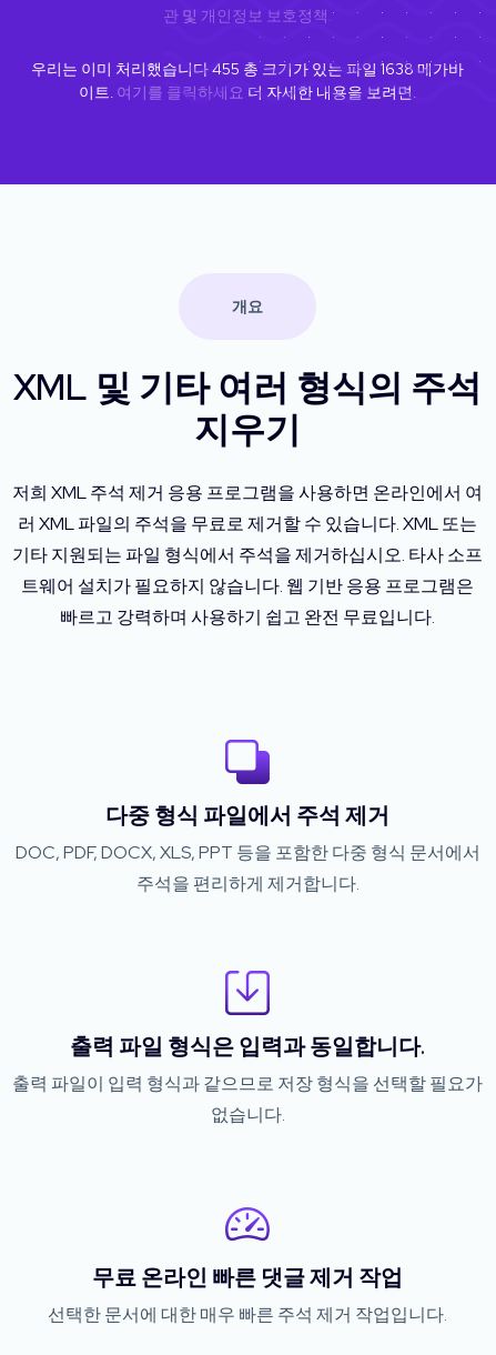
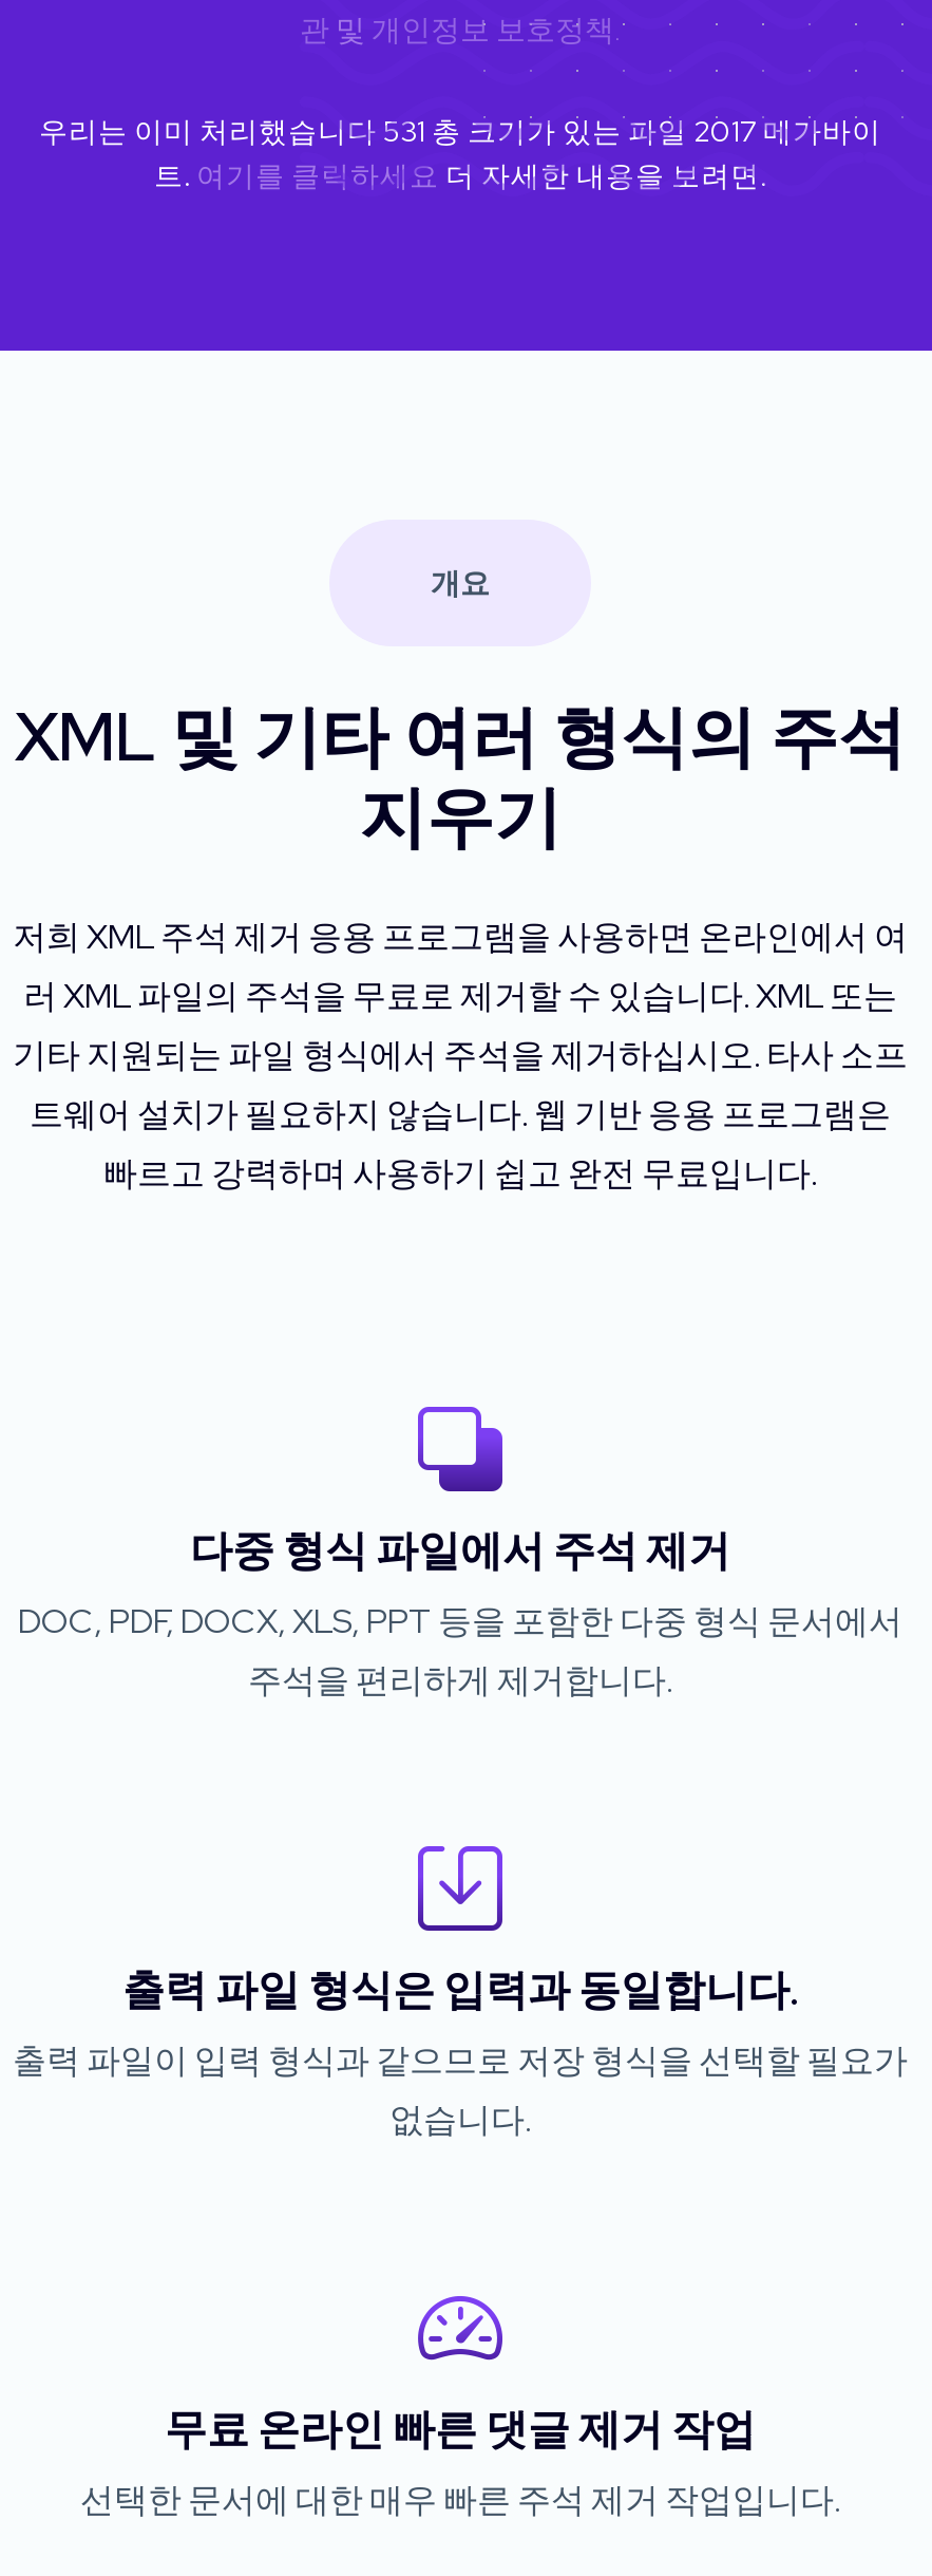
[31,59,464,79] 우리는 이미 처리했습니다 455 총 크기가 있는 파일 1638 메가바 -> [39,113,881,151] 우리는 이미 처리했습니다 531 총 크기가 있는 파일 2017 메가바이
[79,83,416,103] 이트. 여기를 클릭하세요 더 자세한 내용을 보려면. -> [154,157,766,195] 트. 여기를 클릭하세요 더 자세한 내용을 보려면.

